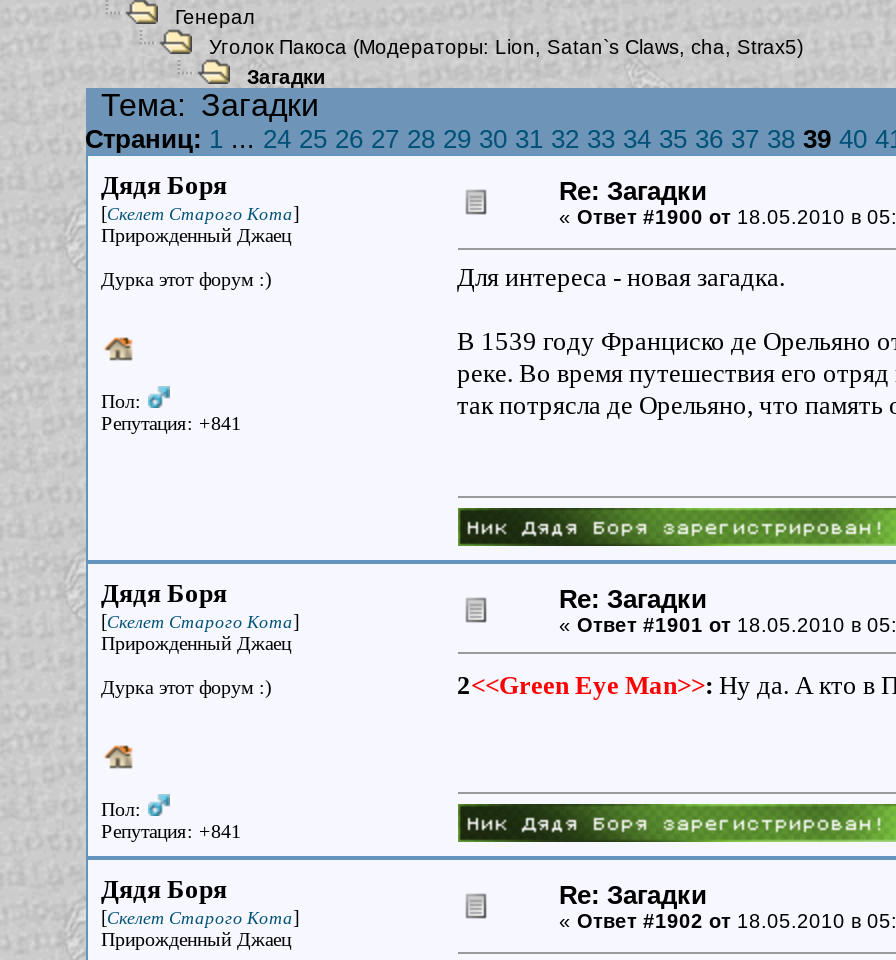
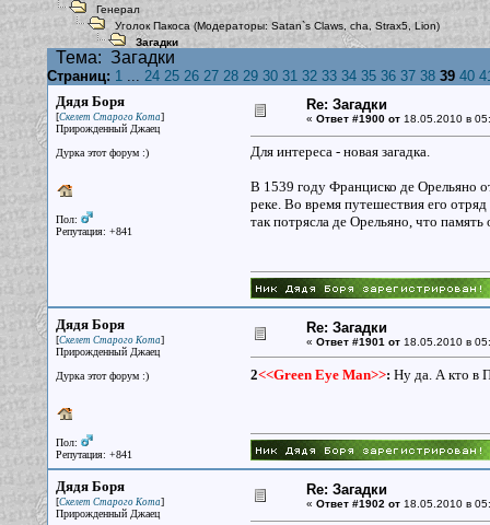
[209,36,803,58] Уголок Пакоса (Модераторы: Lion, Satan`s Claws, cha, Strax5) -> [114,20,439,32] Уголок Пакоса (Модераторы: Satan`s Claws, cha, Strax5, Lion)

